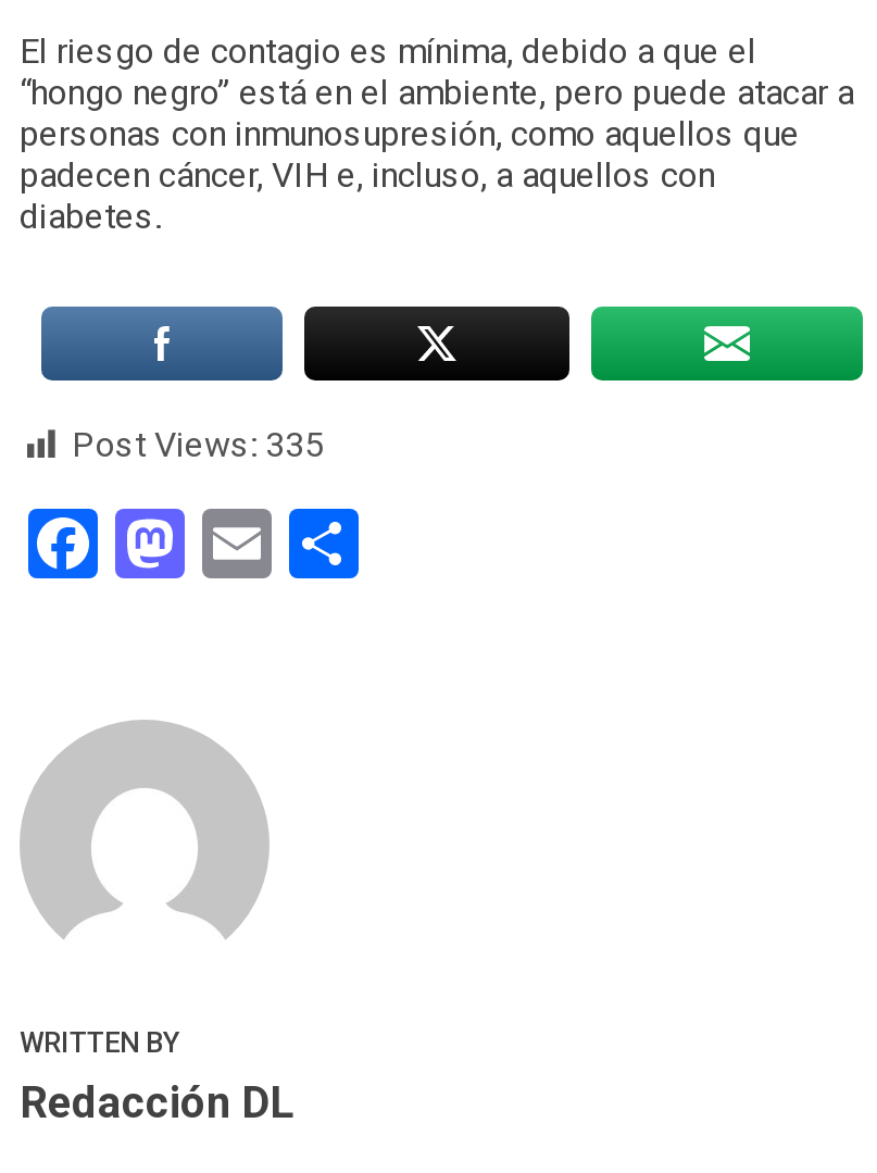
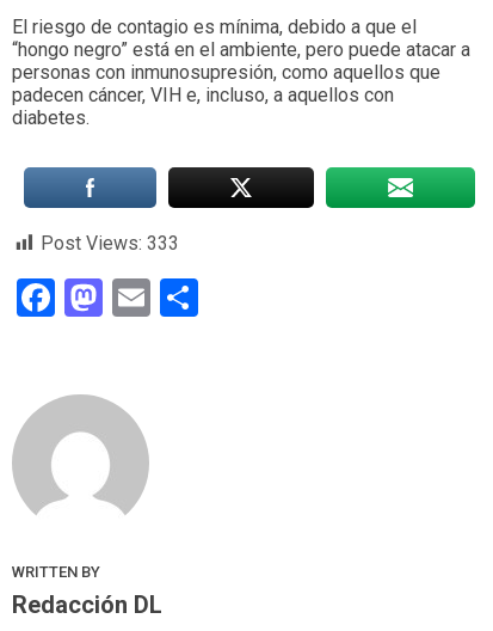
[72,424,324,465] Post Views: 335 -> [41,232,179,254] Post Views: 333

